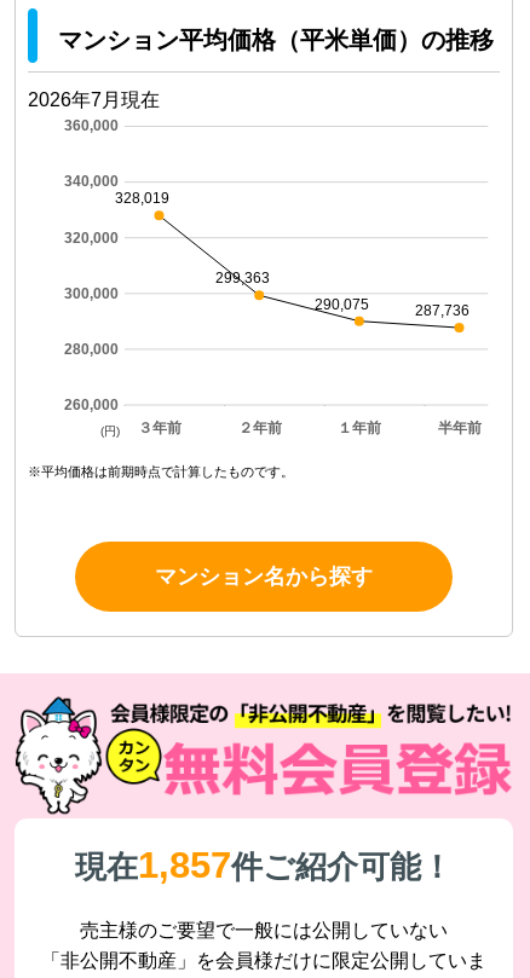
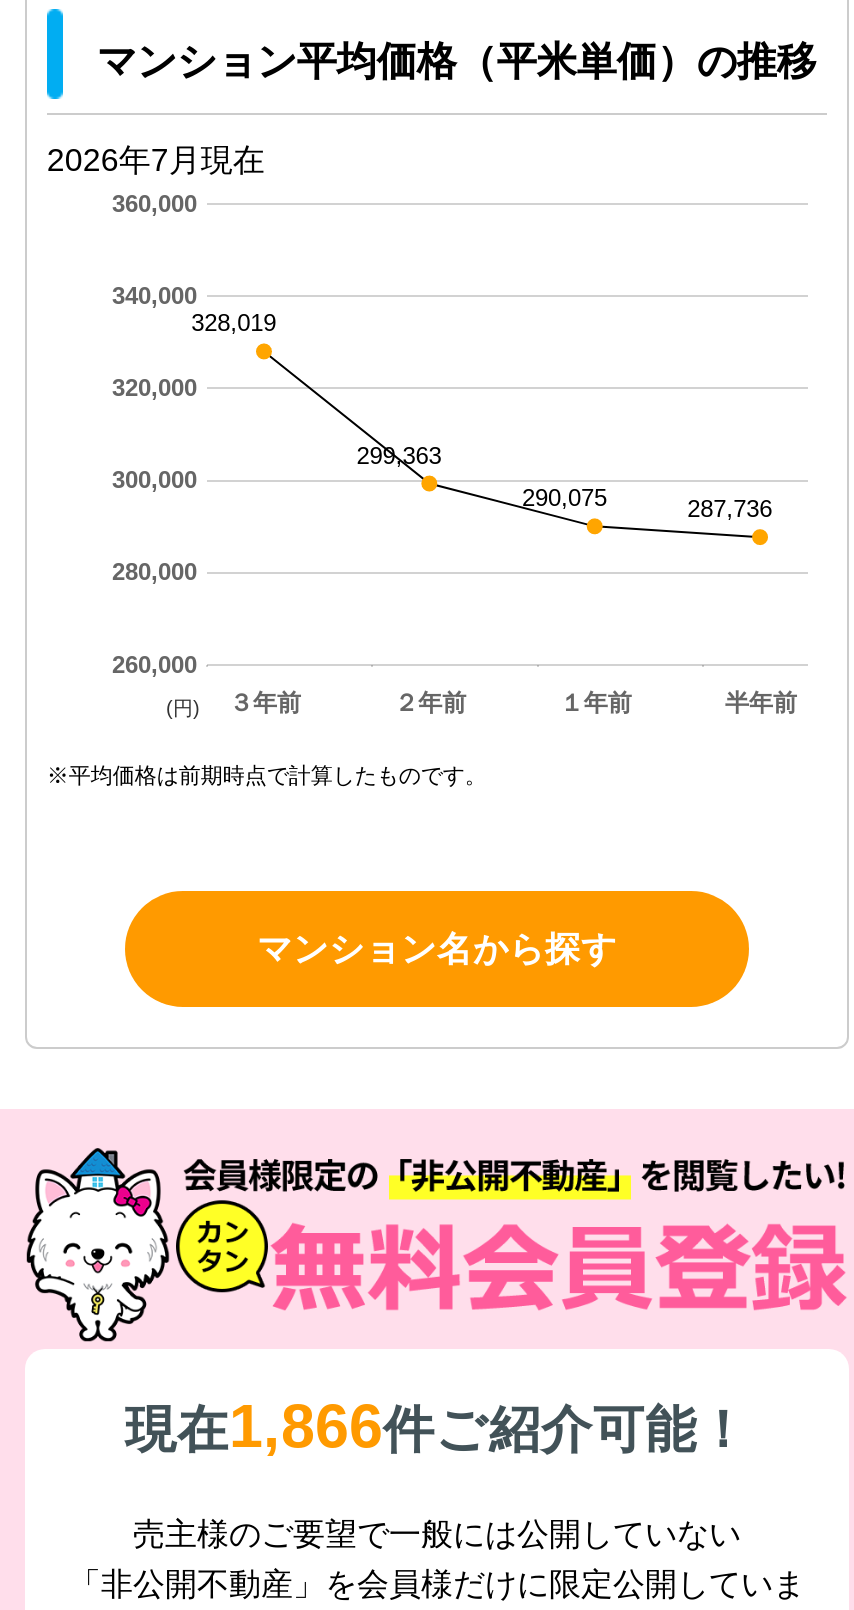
[75,844,453,886] 現在1,857件ご紹介可能！ -> [125,1392,749,1462] 現在1,866件ご紹介可能！

